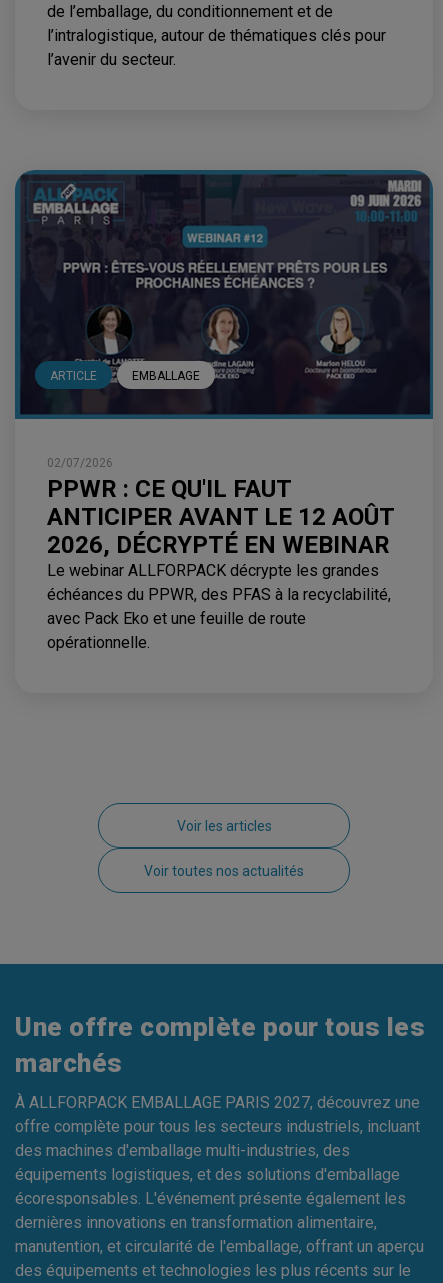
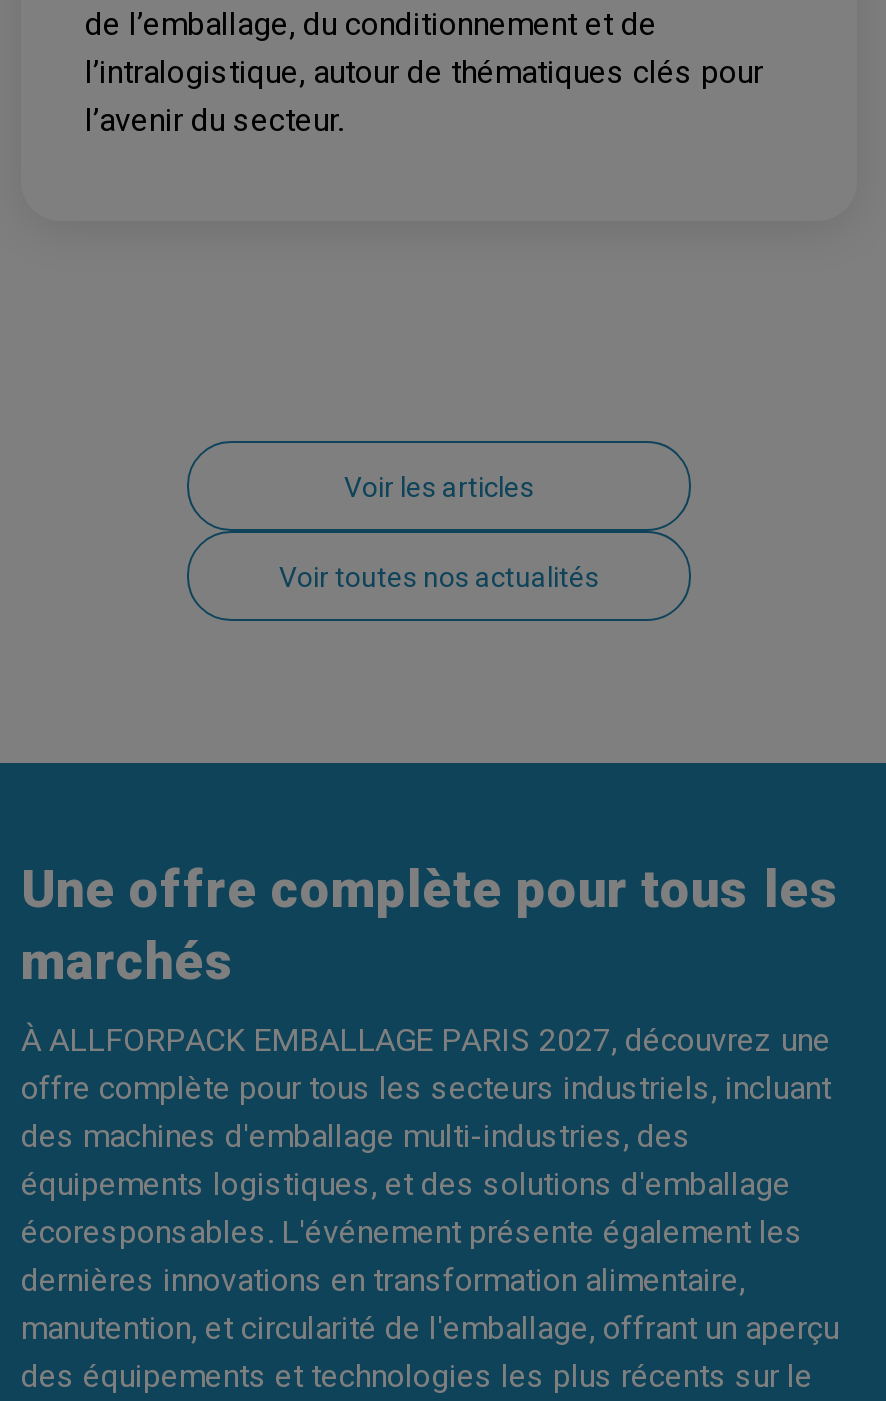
[14,169,434,420] [image] | ARTICLE | EMBALLAGE -> none
[47,456,394,652] 02/07/2026 | PPWR : CE QU'IL FAUT | ANTICIPER AVANT LE 12 AOÛT | 2026, DÉCRYPTÉ EN WEBINAR | Le webinar ALLFORPACK décrypte les grandes | échéances du PPWR, des PFAS à la recyclabilité, | avec Pack Eko et une feuille de route | opérationnelle. -> none

